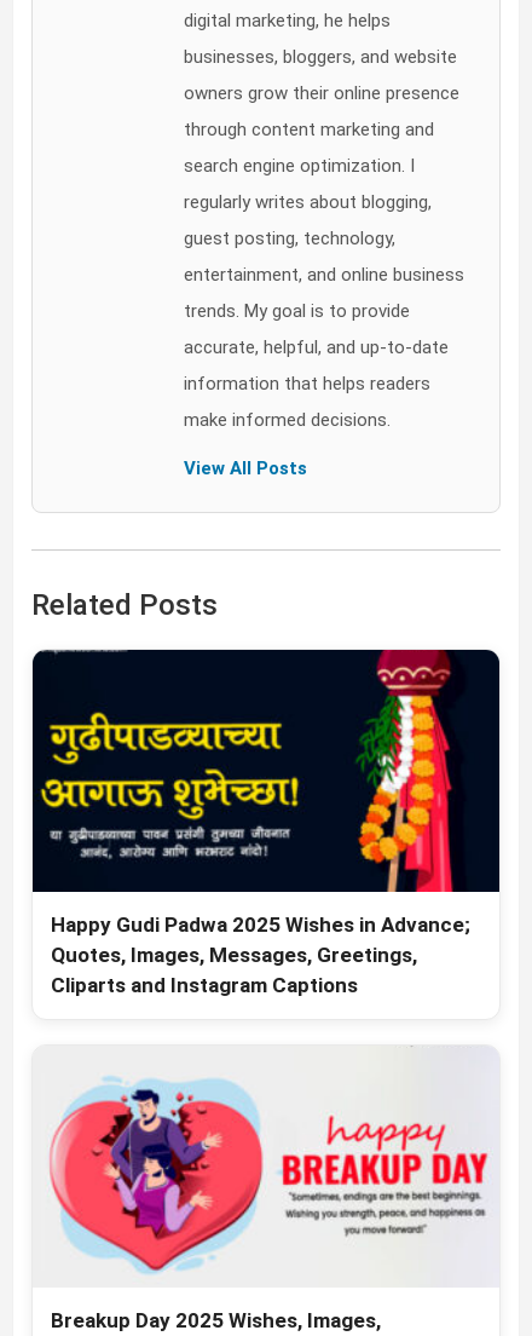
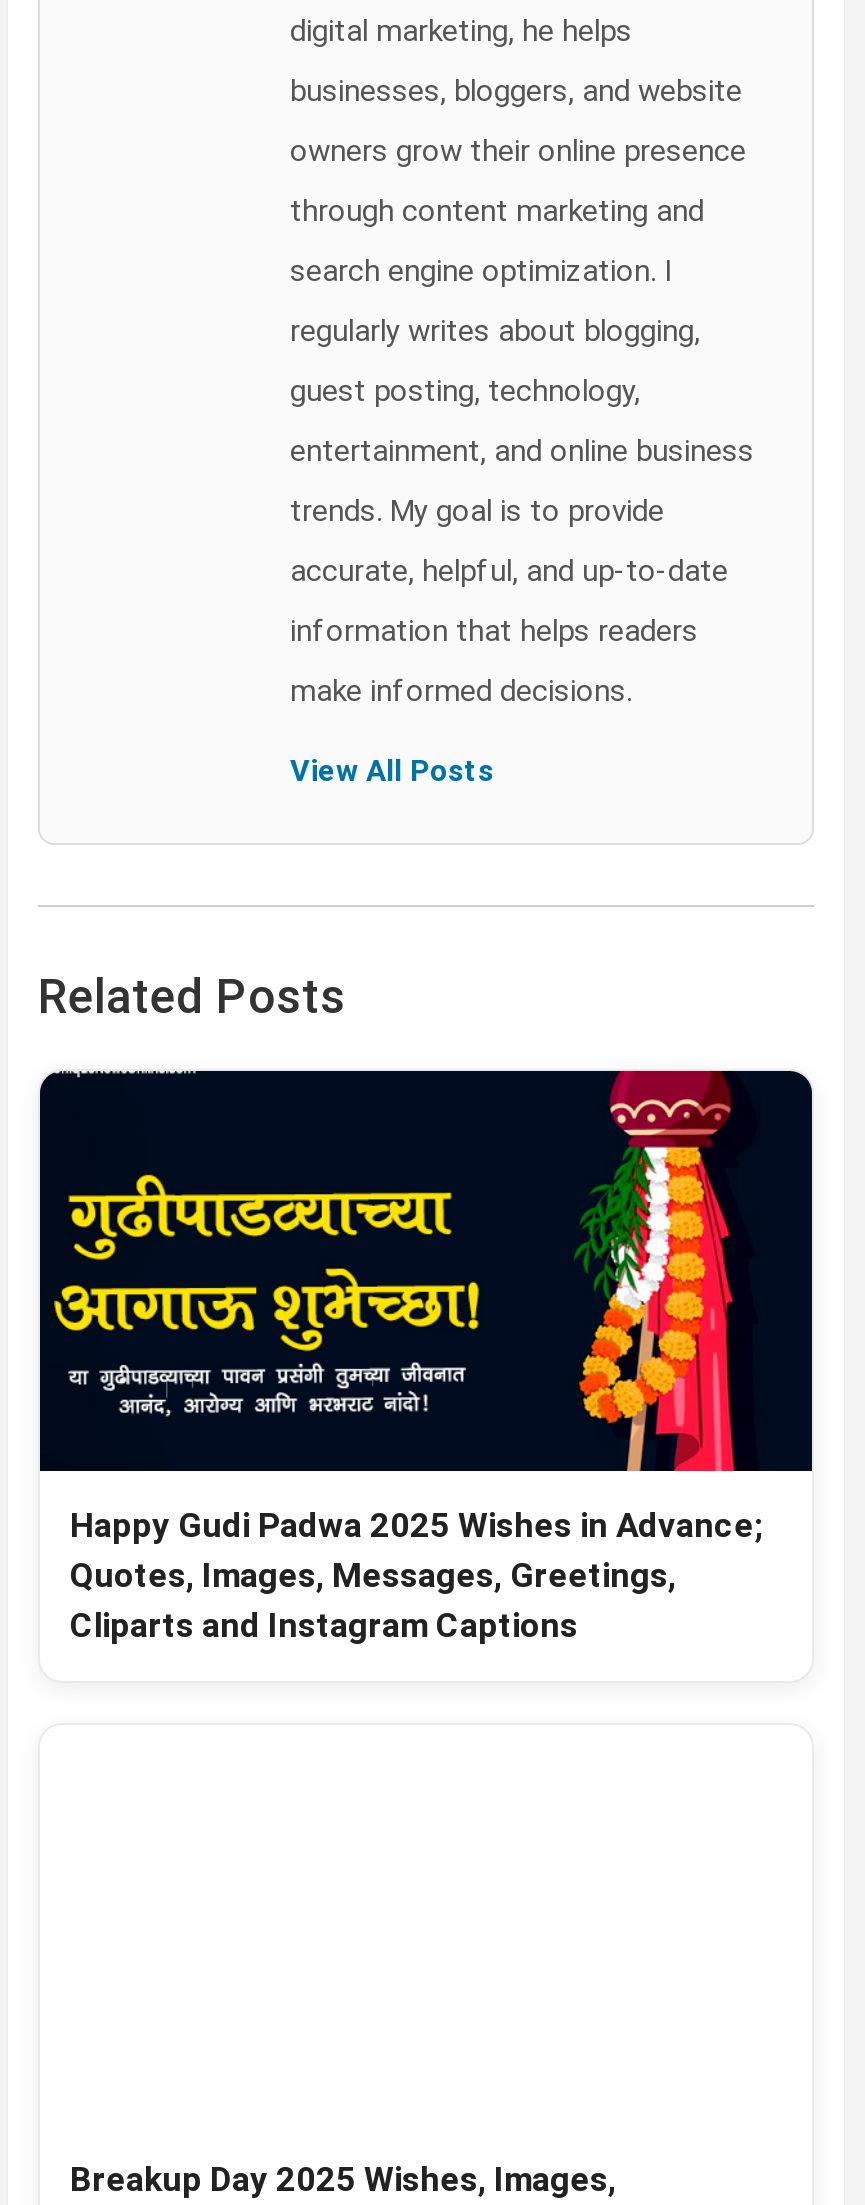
[48,1075,265,1275] [image] -> none
[276,1113,490,1238] [image] -> none

